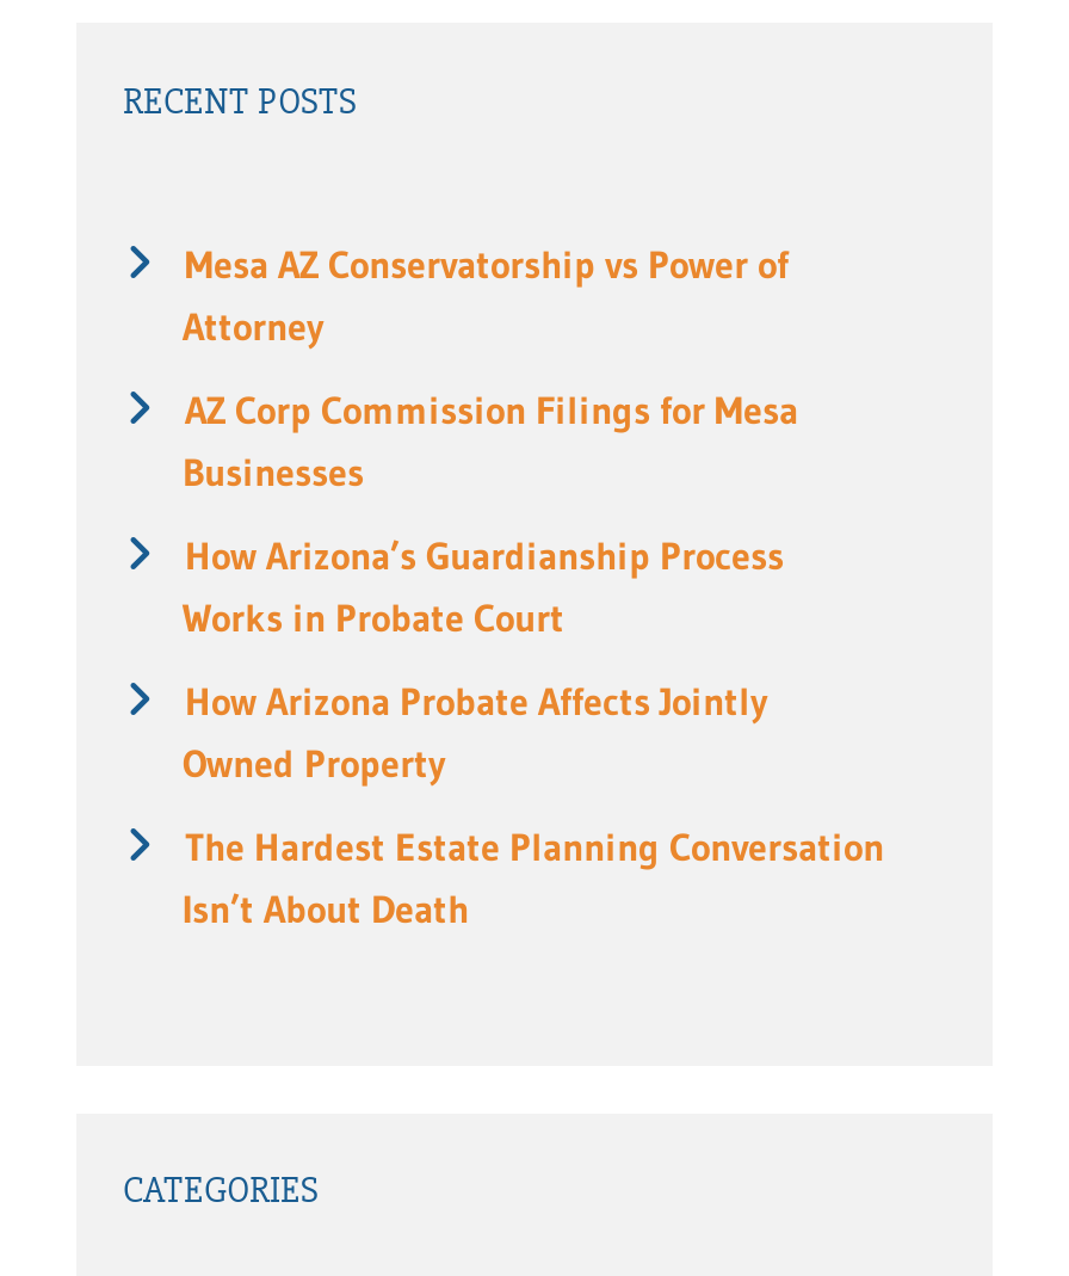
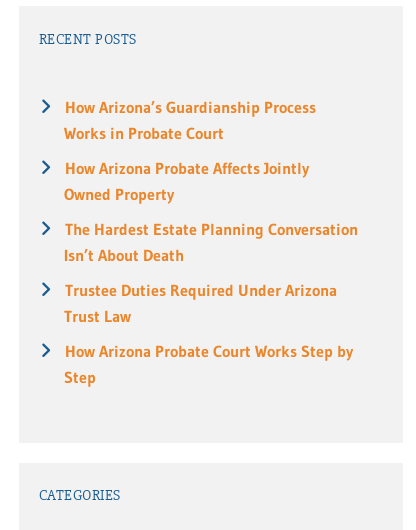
[183,239,798,494] Mesa AZ Conservatorship vs Power of | Attorney | AZ Corp Commission Filings for Mesa | Businesses -> none
moved [183,530,884,931] -> [63,96,357,264]: How Arizona’s Guardianship Process | Works in Probate Court | How Arizona Probate Affects Jointly | Owned Property | The Hardest Estate Planning Conversation | Isn’t About Death
none -> [63,279,352,386] Trustee Duties Required Under Arizona | Trust Law | How Arizona Probate Court Works Step by | Step

